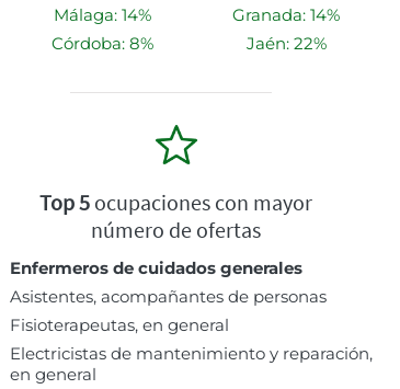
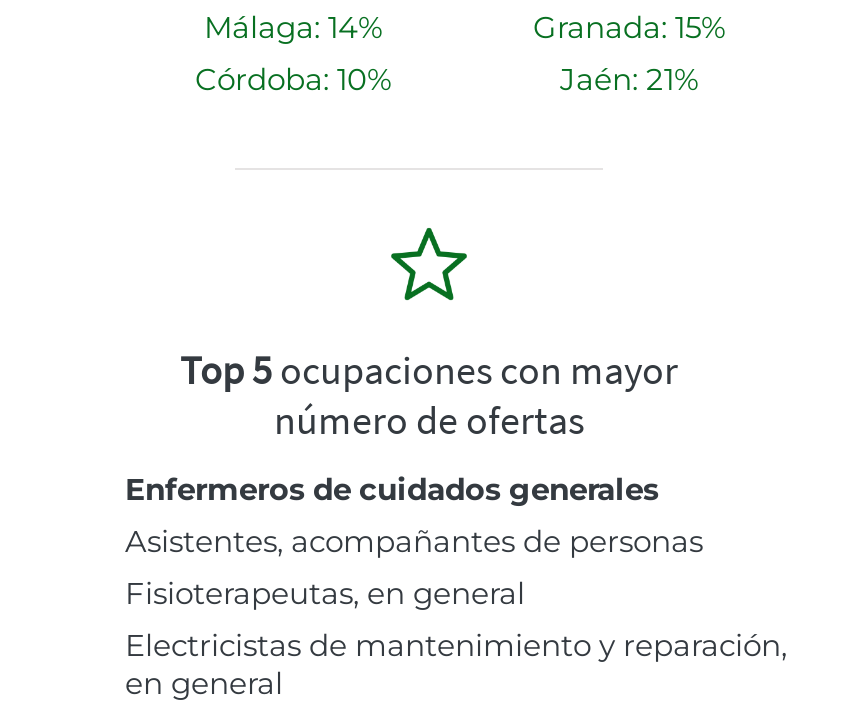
[232,5,340,25] Granada: 14% -> [533,8,725,46] Granada: 15%
[51,33,153,54] Córdoba: 8% -> [195,60,391,98] Córdoba: 10%
[246,33,326,54] Jaén: 22% -> [560,60,698,98] Jaén: 21%

